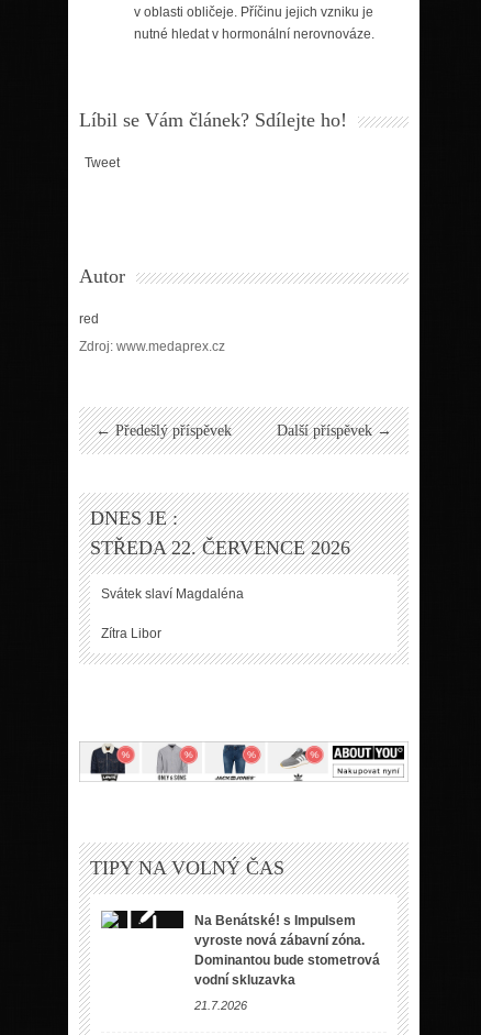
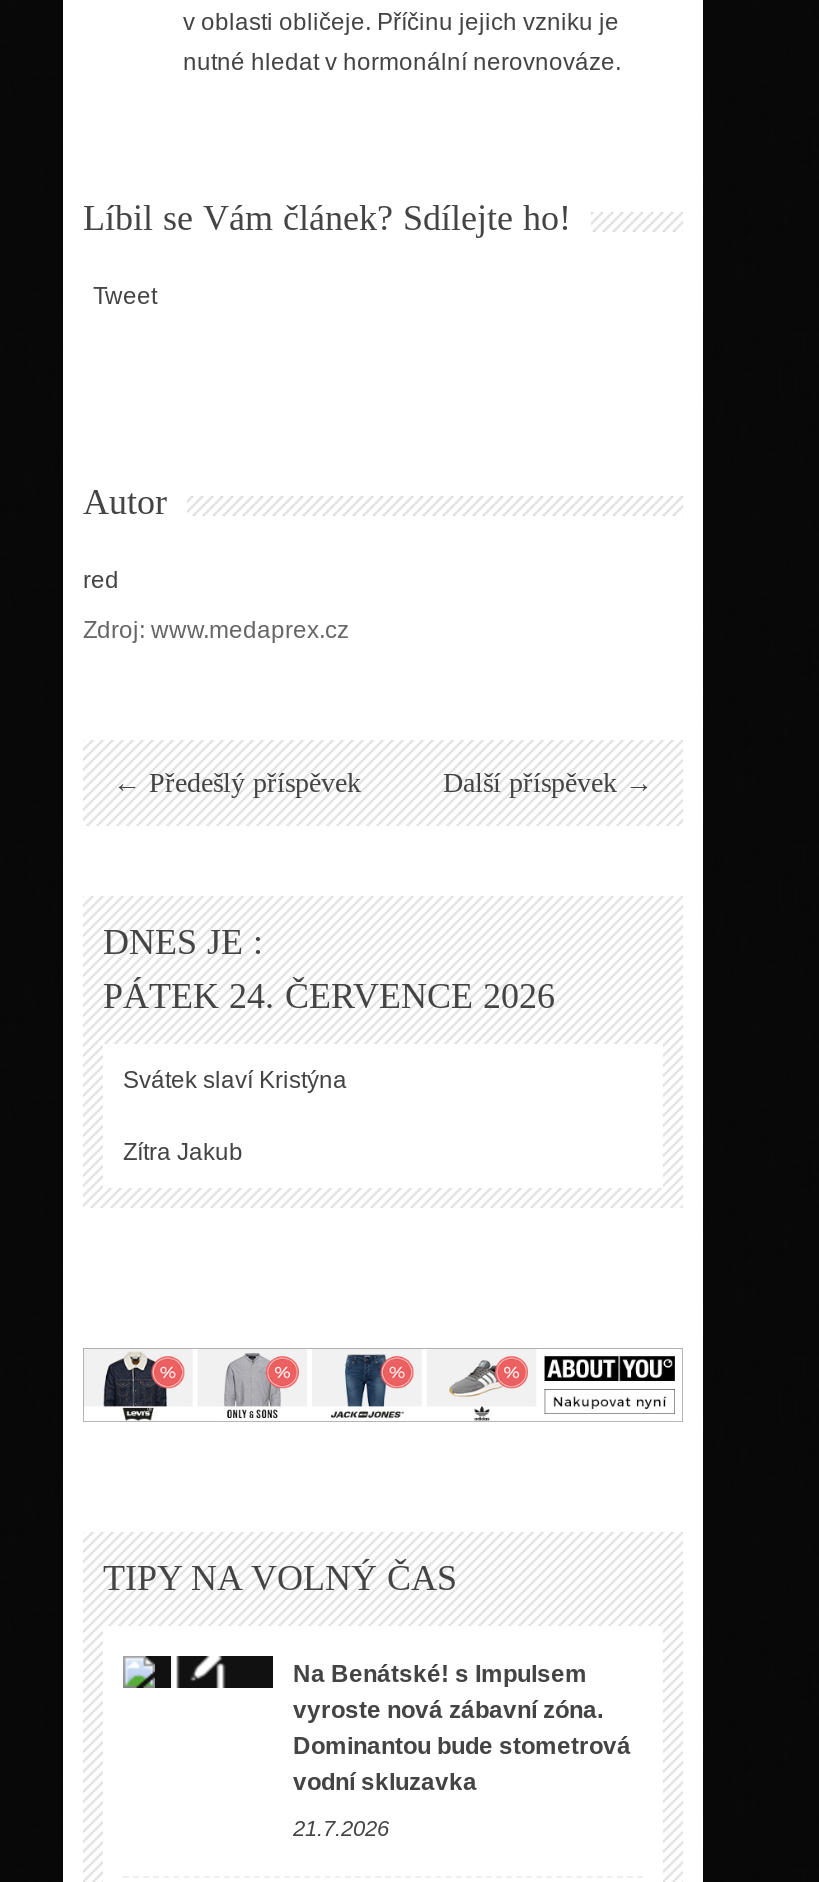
[90,537,350,559] STŘEDA 22. ČERVENCE 2026 -> [103,976,555,1016] PÁTEK 24. ČERVENCE 2026
[101,586,244,601] Svátek slaví Magdaléna -> [123,1066,347,1094] Svátek slaví Kristýna
[101,626,161,641] Zítra Libor -> [123,1138,243,1166] Zítra Jakub

